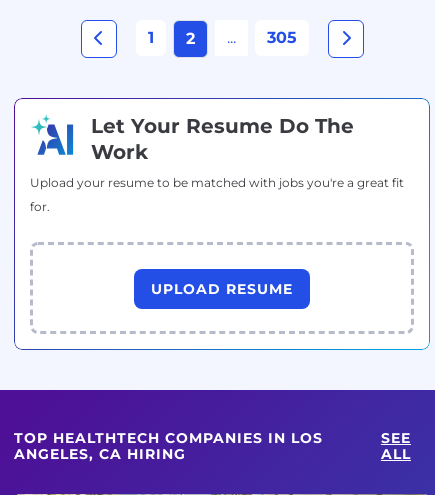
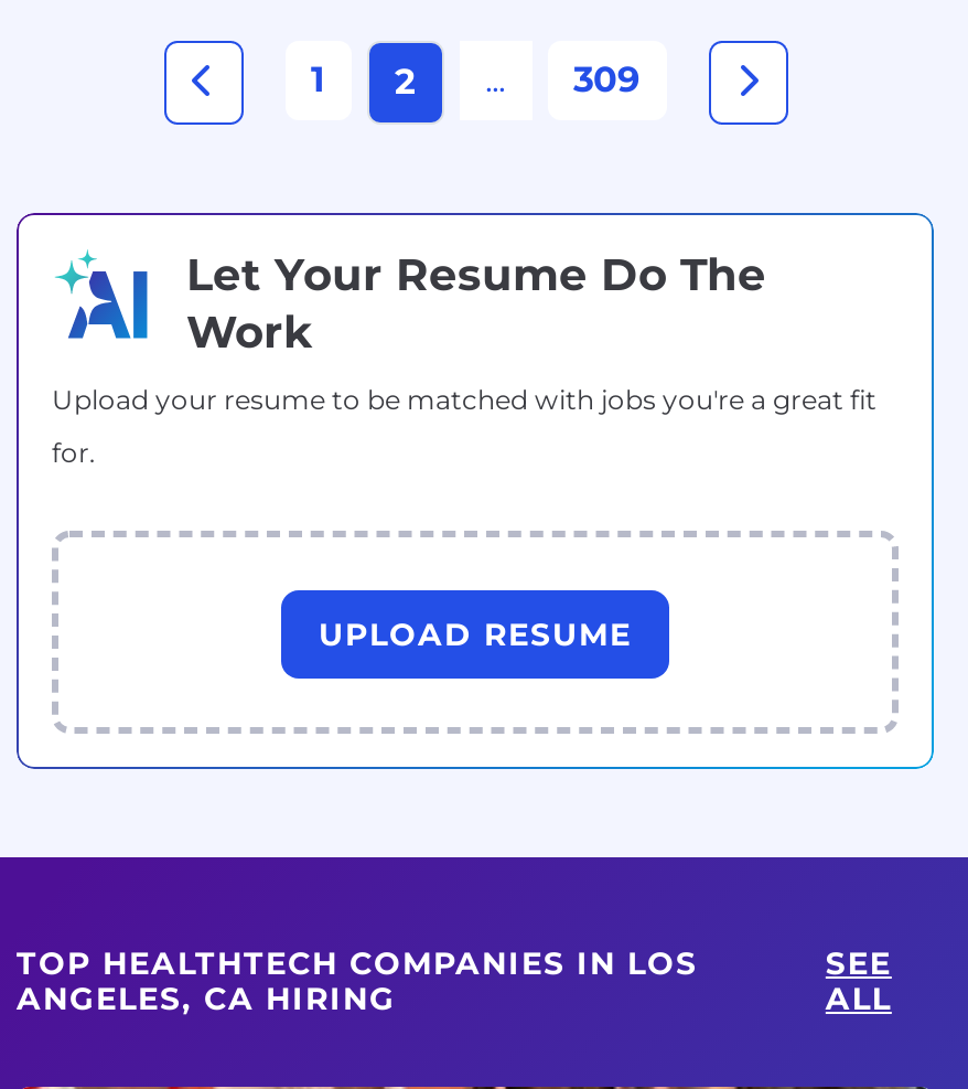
[266,28,296,47] 305 -> [573,58,639,100] 309

